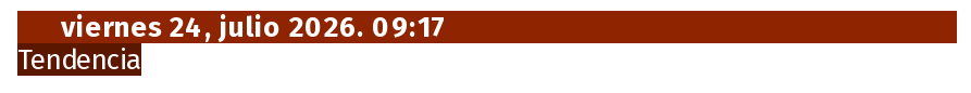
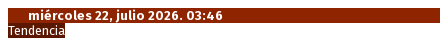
[61,11,448,43] viernes 24, julio 2026. 09:17 -> [28,8,223,23] miércoles 22, julio 2026. 03:46

